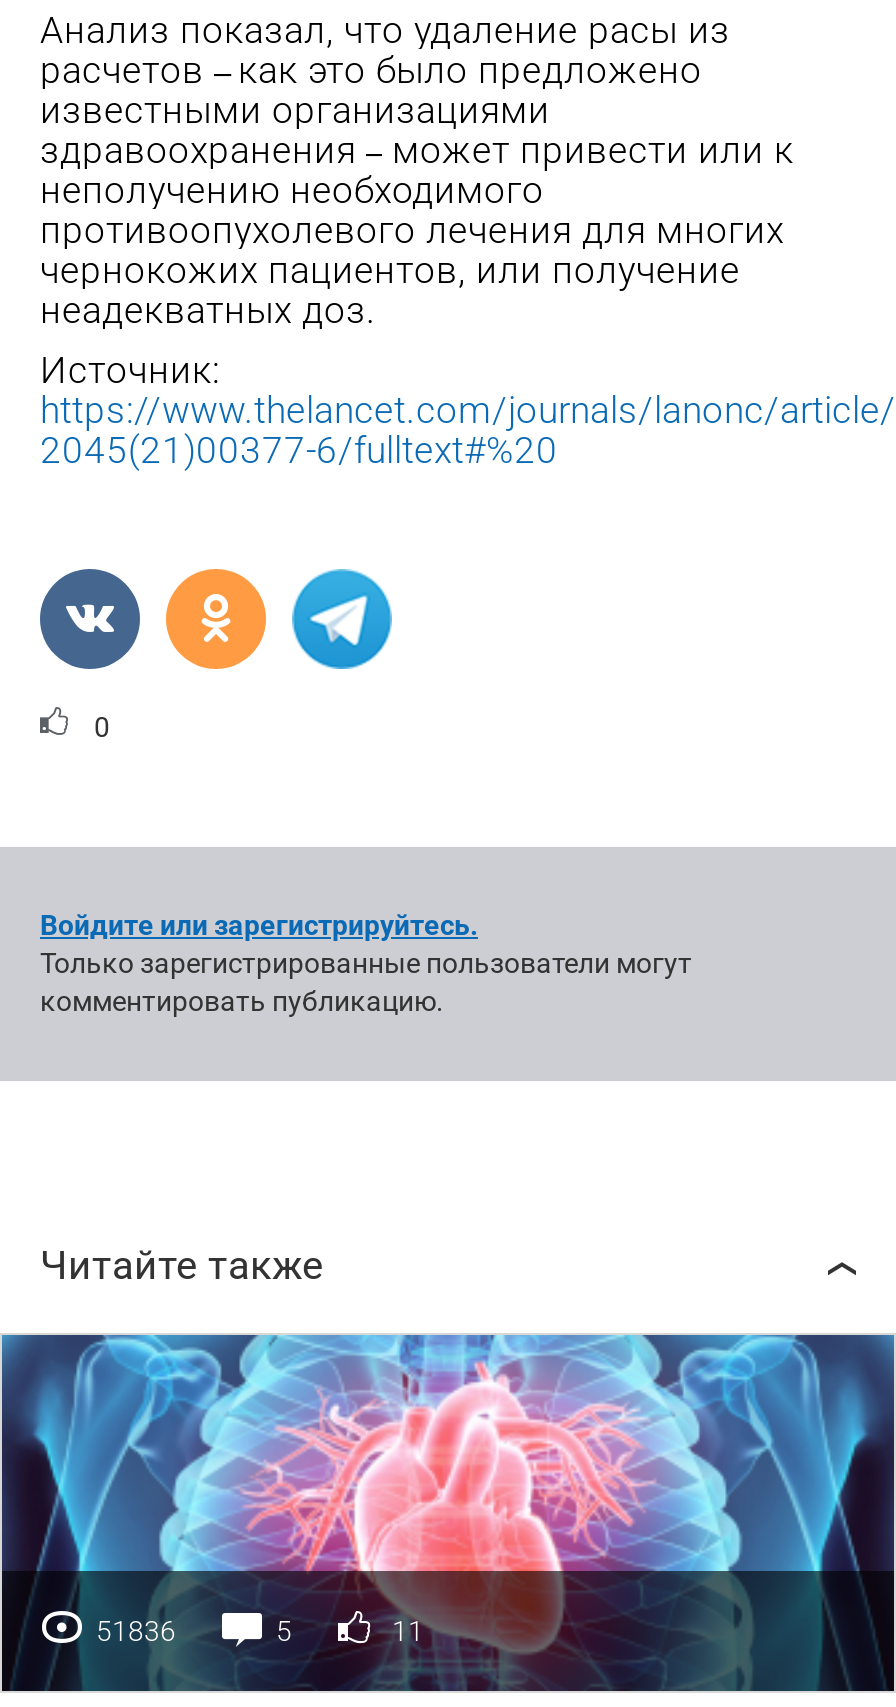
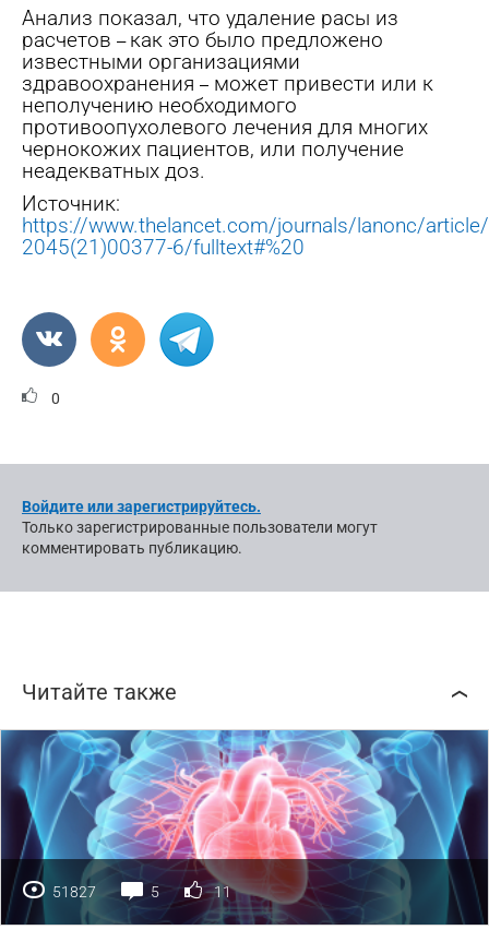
[96,1615,176,1647] 51836 -> [52,883,96,900] 51827

